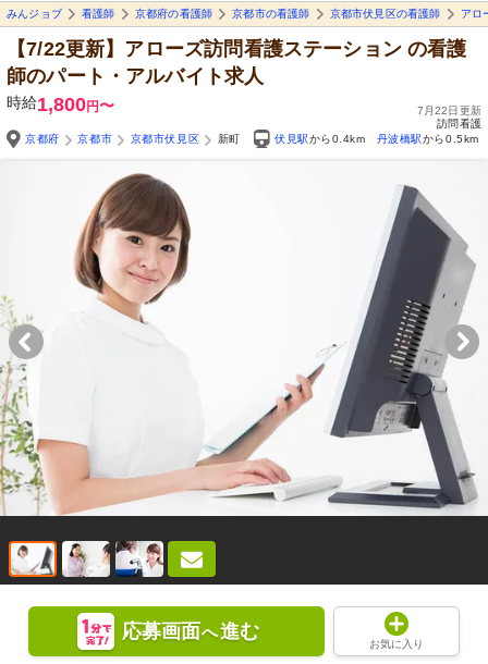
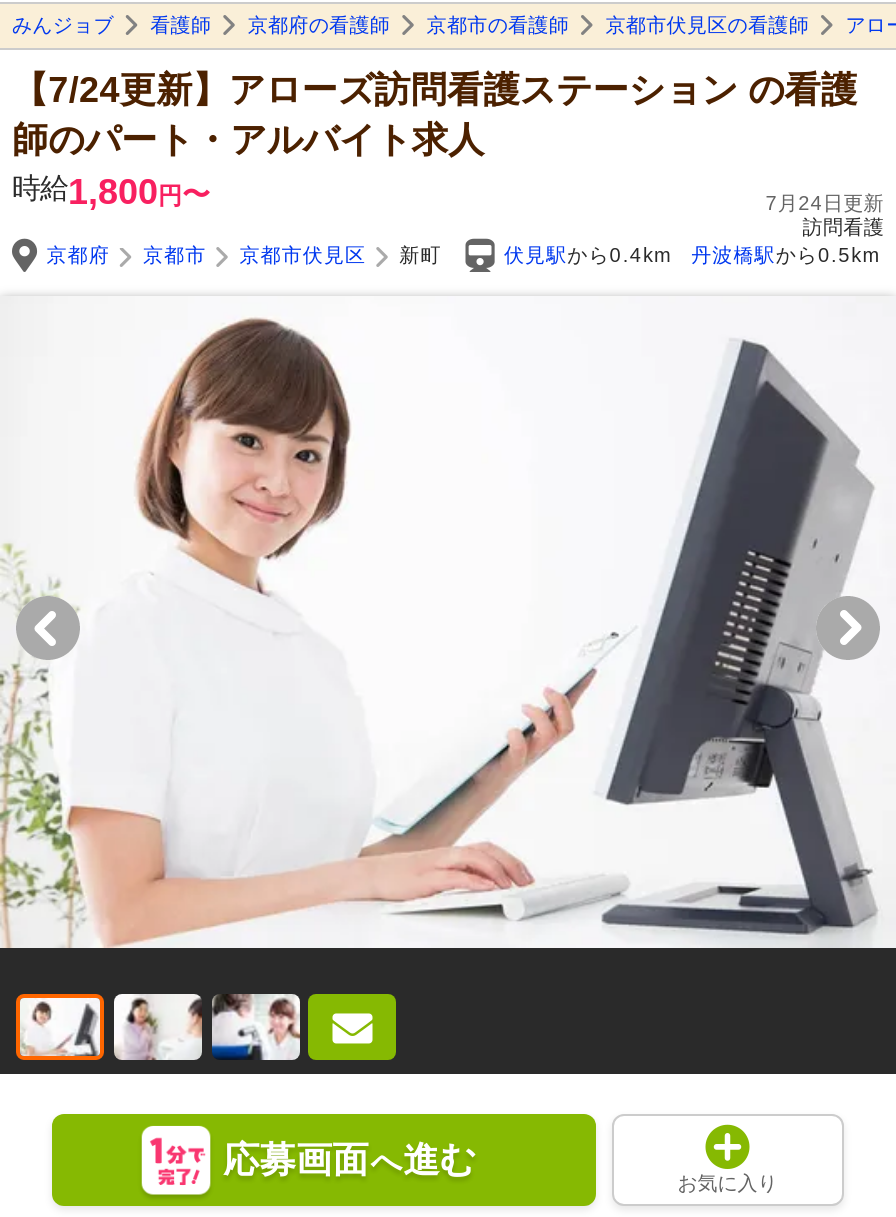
[7,38,467,60] 【7/22更新】アローズ訪問看護ステーションの看護 -> [12,70,857,110] 【7/24更新】アローズ訪問看護ステーションの看護
[417,104,481,116] 7月22日更新 -> [765,192,884,214] 7月24日更新

